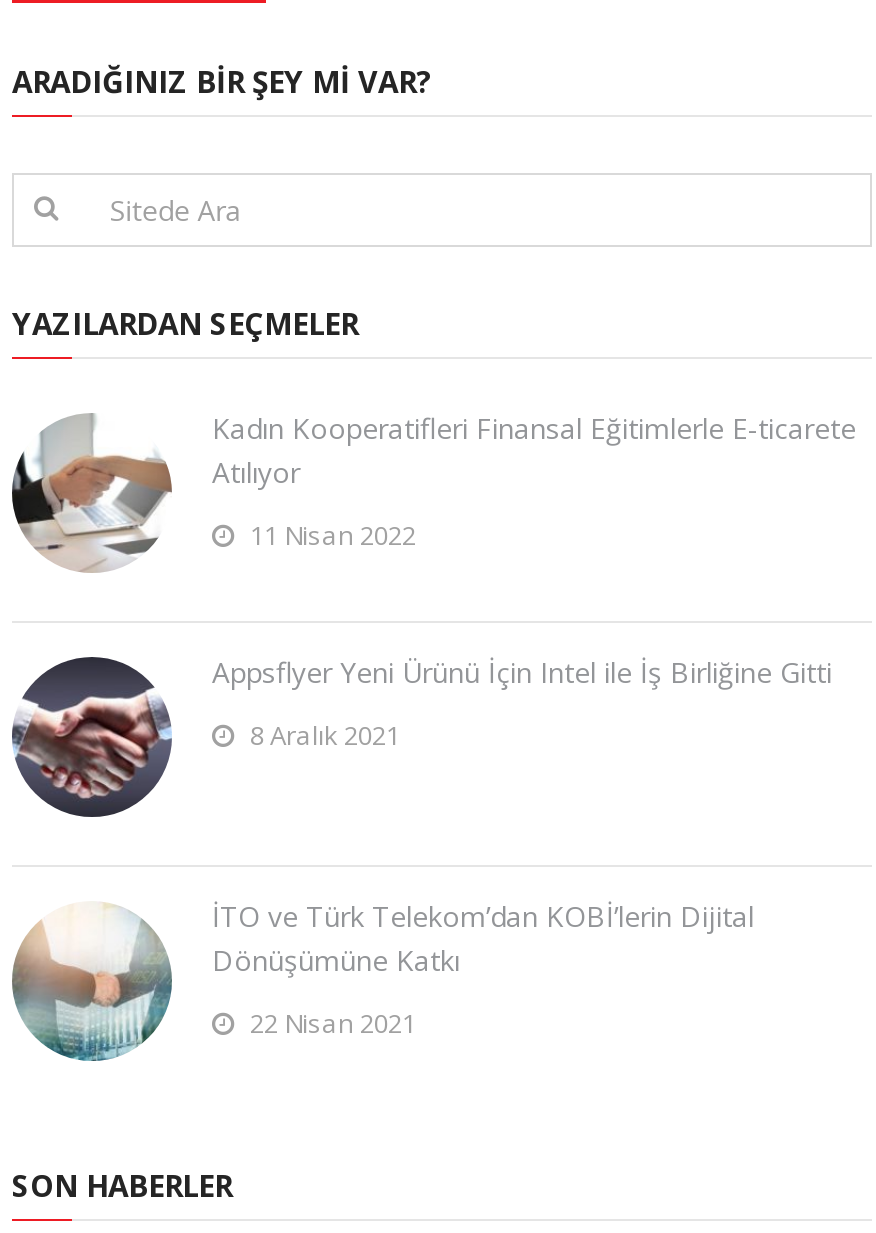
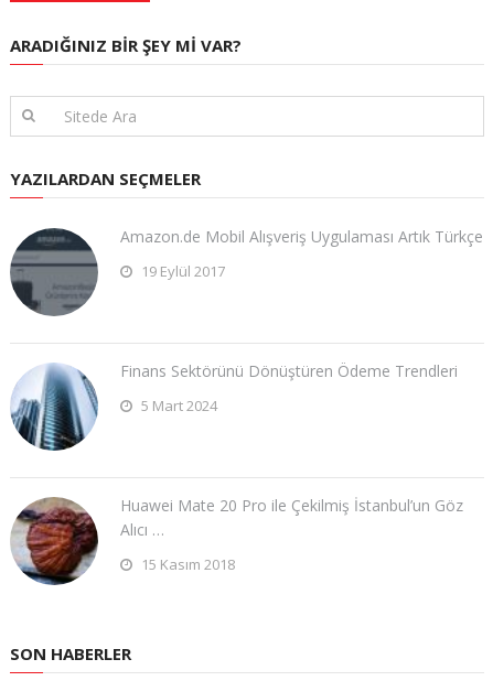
[10,409,856,573] [image] | Kadın Kooperatifleri Finansal Eğitimlerle E-ticarete | Atılıyor -> [9,226,483,316] [image] | Amazon.de Mobil Alışveriş Uygulaması Artık Türkçe
[244,517,416,553] 11 Nisan 2022 -> [138,261,225,281] 19 Eylül 2017
[10,653,832,819] [image] | Appsflyer Yeni Ürünü İçin Intel ile İş Birliğine Gitti -> [10,360,458,452] [image] | Finans Sektörünü Dönüştüren Ödeme Trendleri
[244,717,400,753] 8 Aralık 2021 -> [138,396,217,415] 5 Mart 2024
[12,897,754,1061] [image] | İTO ve Türk Telekom’dan KOBİ’lerin Dijital | Dönüşümüne Katkı -> [11,495,463,585] [image] | Huawei Mate 20 Pro ile Çekilmiş İstanbul’un Göz | Alıcı …
[244,1005,416,1041] 22 Nisan 2021 -> [138,554,235,574] 15 Kasım 2018

